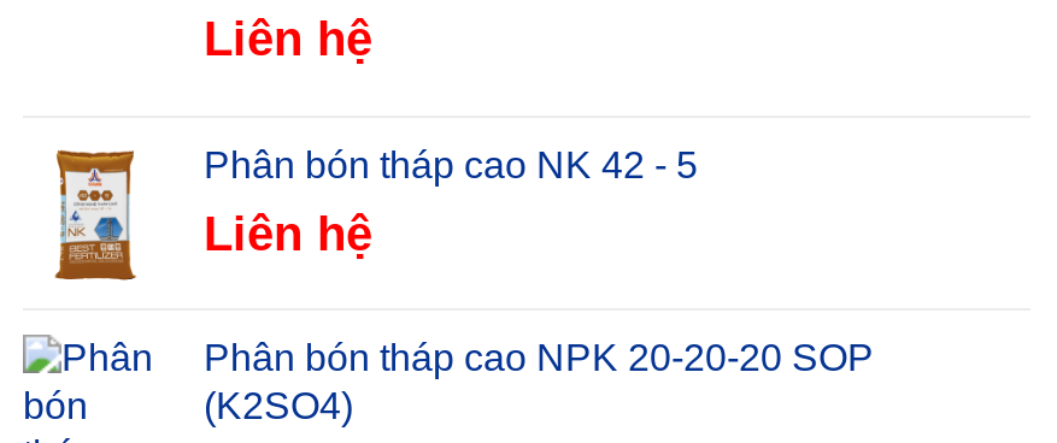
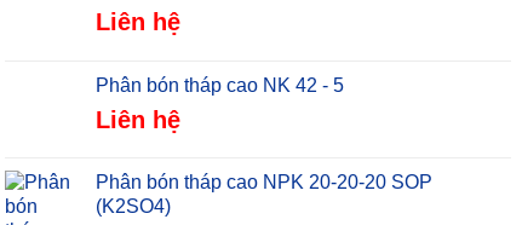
[52,147,139,284] [image] -> none

